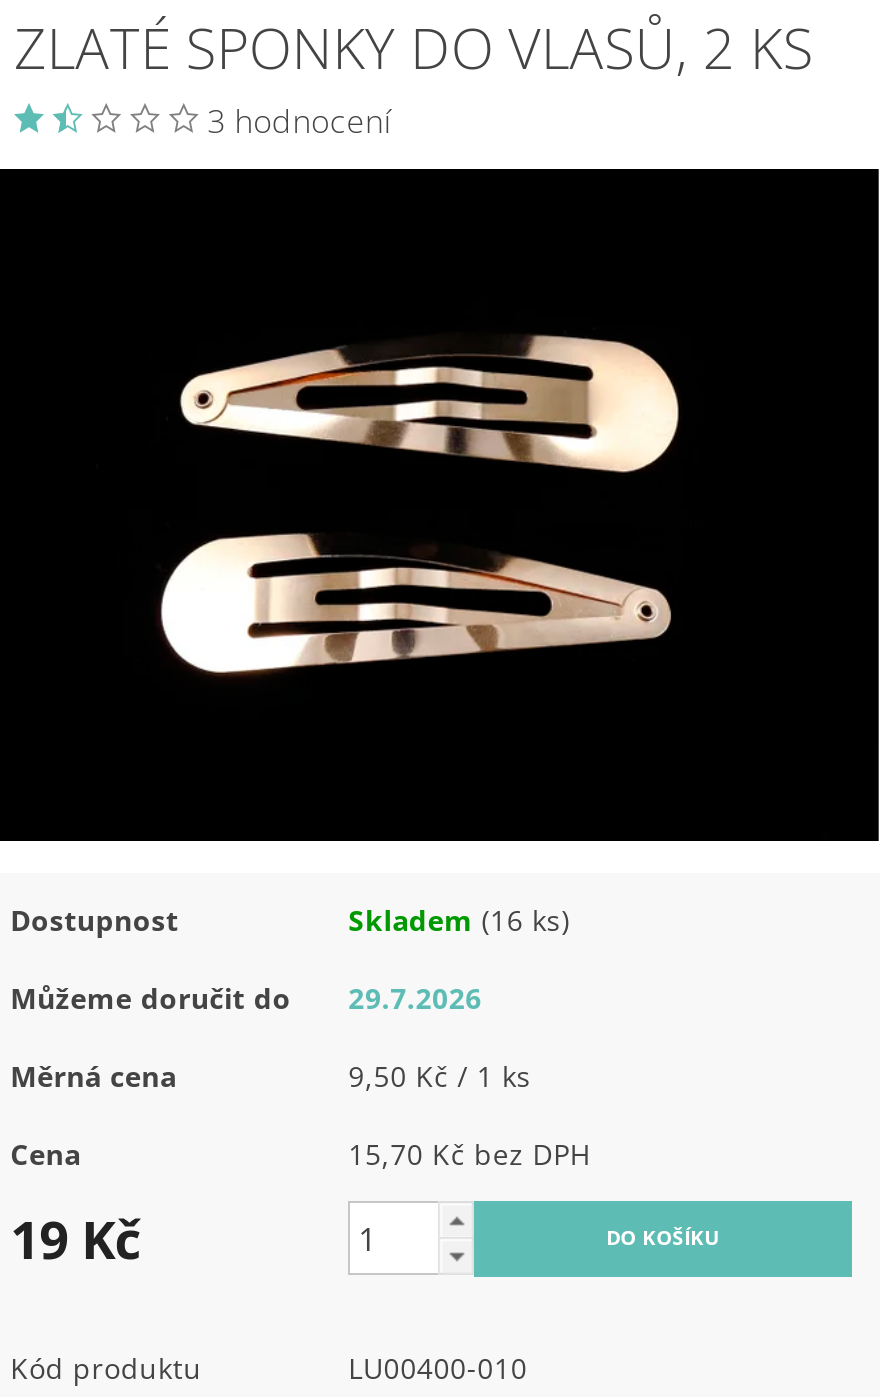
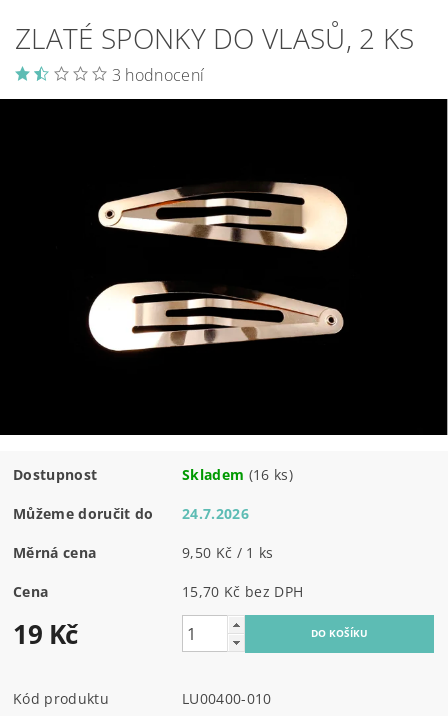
[10,978,482,1016] Můžeme doručit do 29.7.2026 -> [13,504,249,523] Můžeme doručit do 24.7.2026

